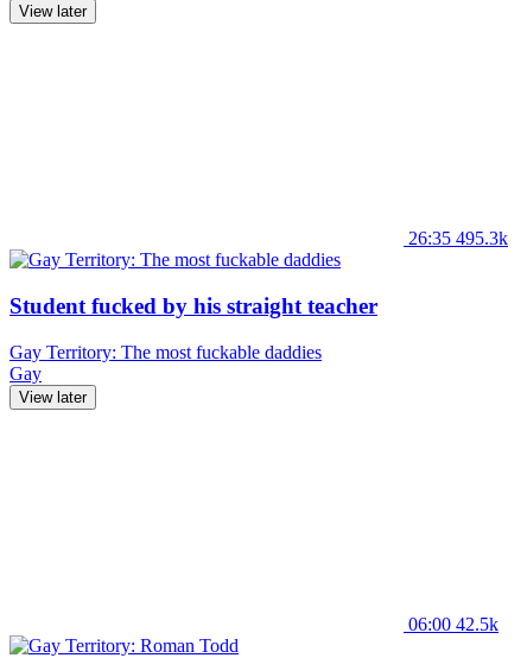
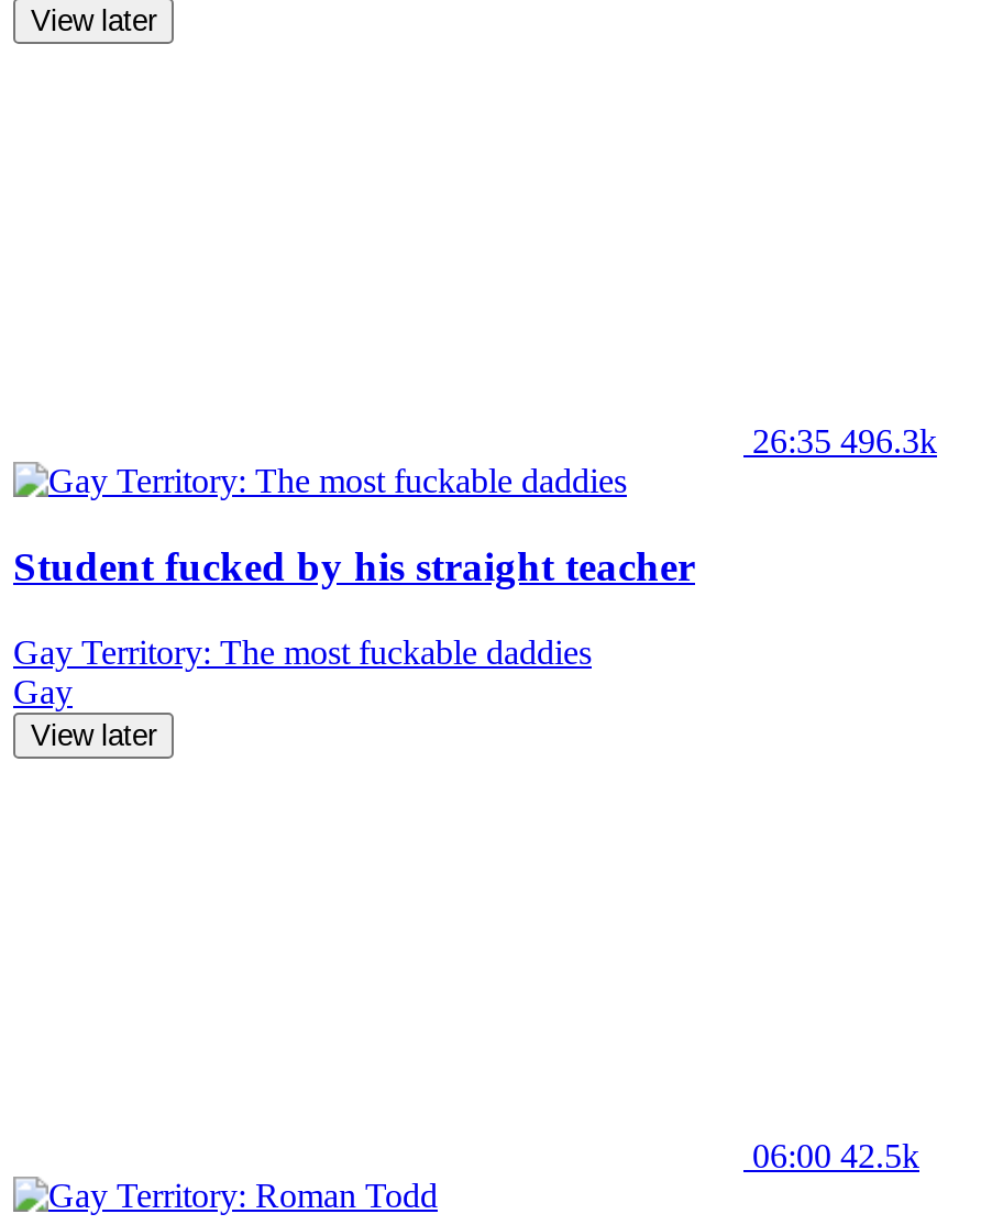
[408,229,508,249] 26:35 495.3k -> [752,423,937,461] 26:35 496.3k

